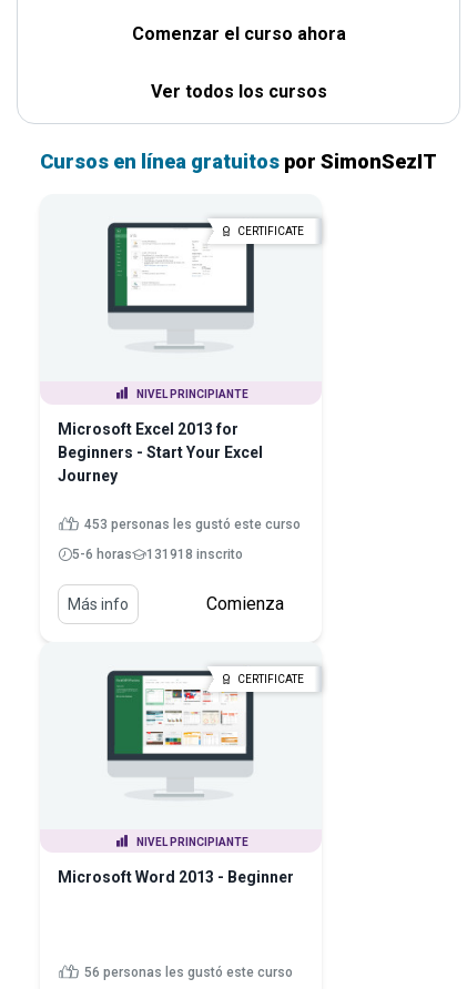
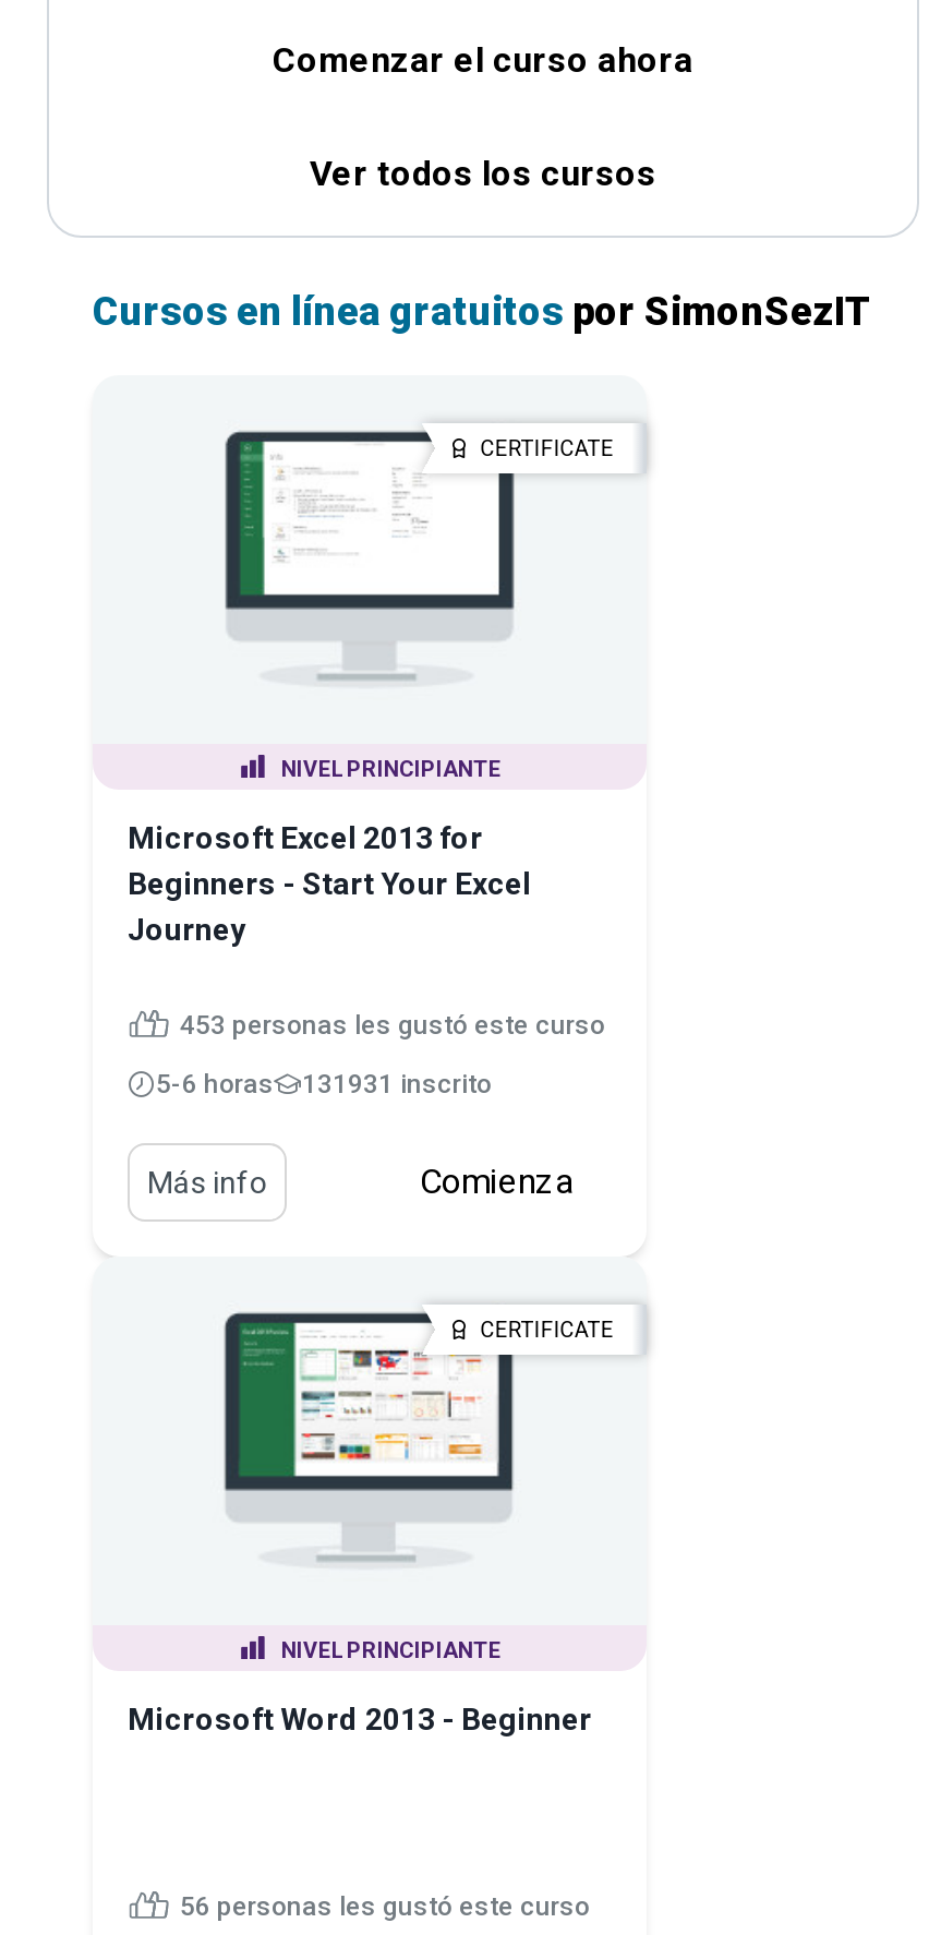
[72,547,243,562] 5-6 horas 131918 inscrito -> [156,1069,492,1099] 5-6 horas 131931 inscrito

